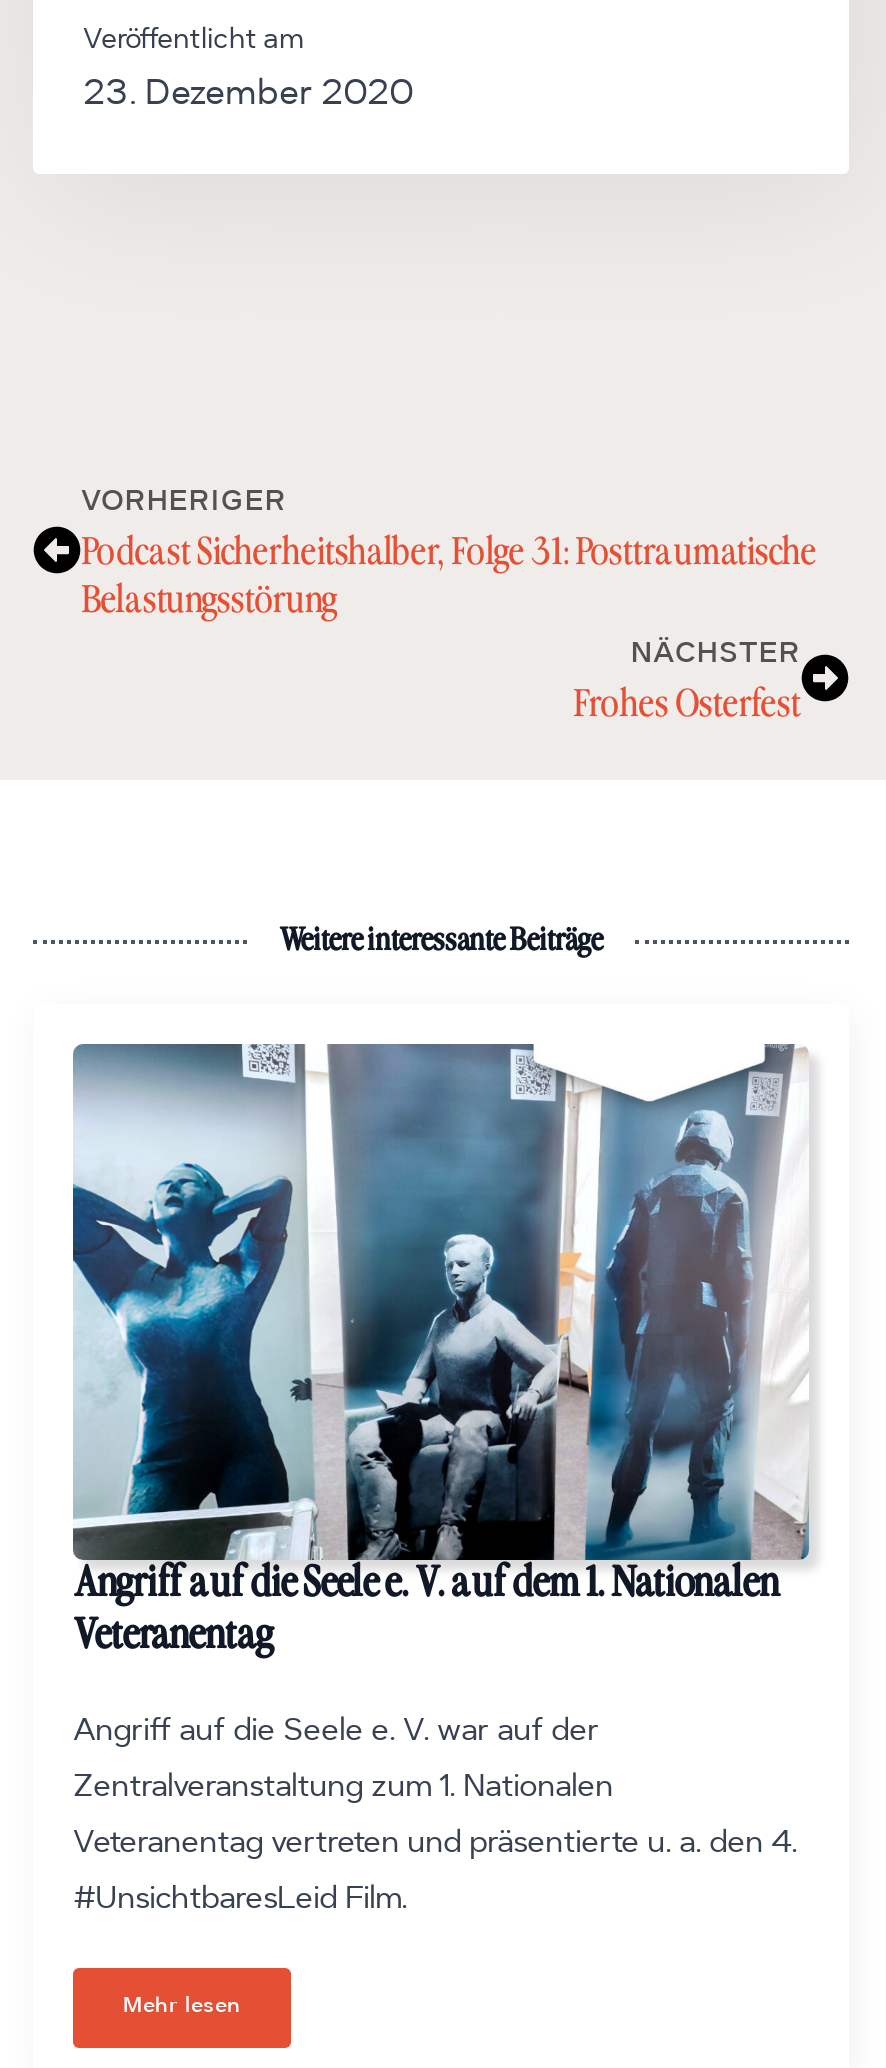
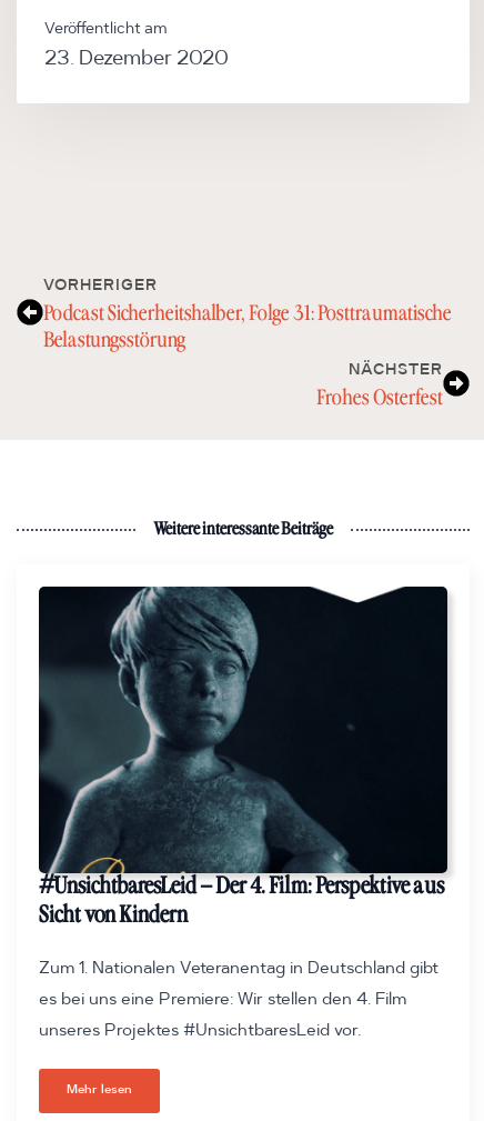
[71,1042,809,1916] [image] | Angriff auf die Seele e. V. auf dem 1. Nationalen | Veteranentag | Angriff auf die Seele e. V. war auf der | Zentralveranstaltung zum 1. Nationalen | Veteranentag vertreten und präsentierte u. a. den 4. | #UnsichtbaresLeid Film. -> [38,585,448,1040] [image] | #UnsichtbaresLeid – Der 4. Film: Perspektive aus | Sicht von Kindern | Zum 1. Nationalen Veteranentag in Deutschland gibt | es bei uns eine Premiere: Wir stellen den 4. Film | unseres Projektes #UnsichtbaresLeid vor.

